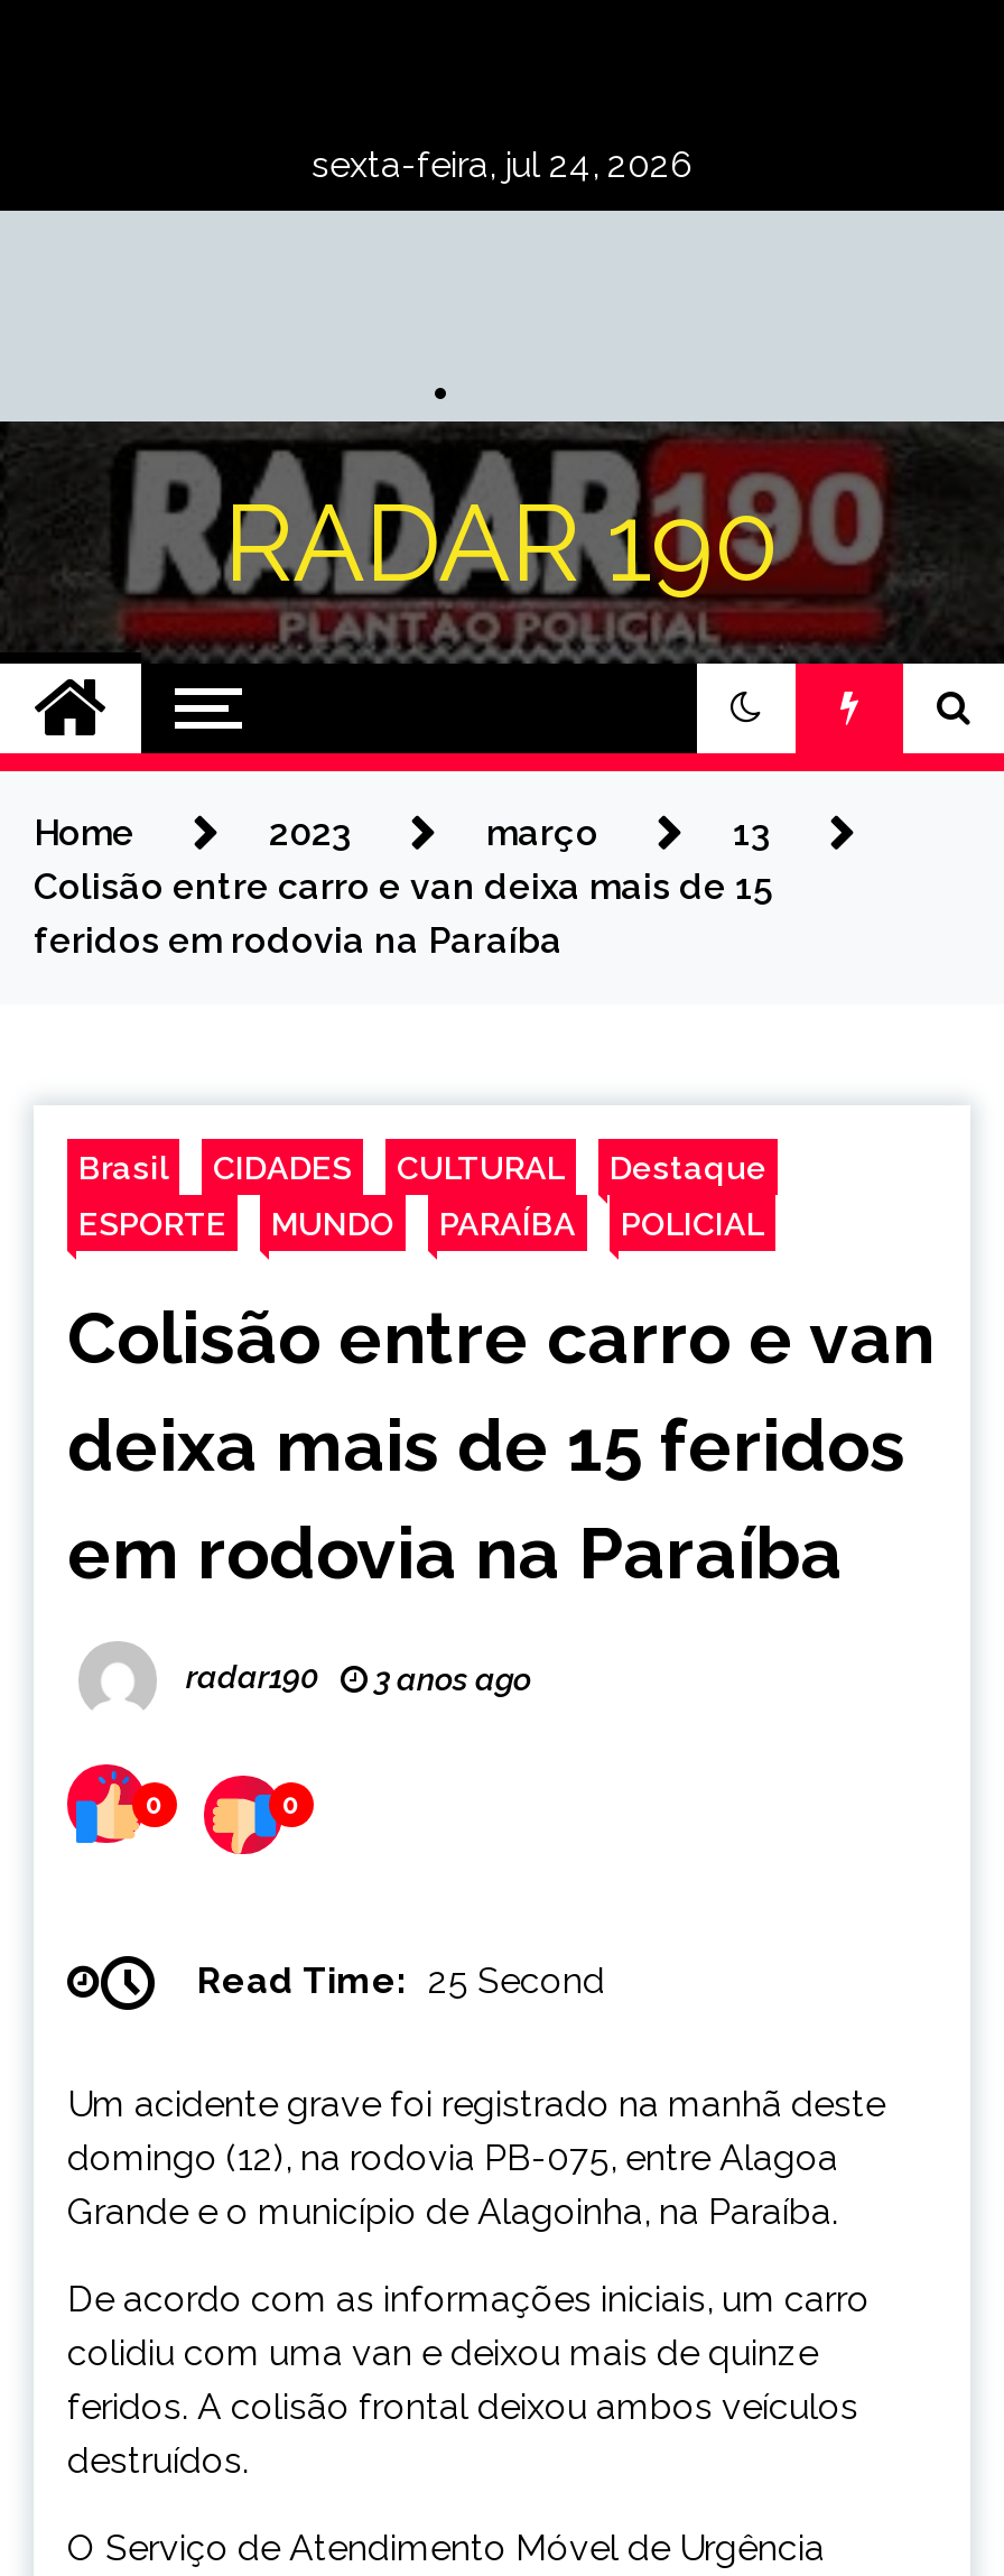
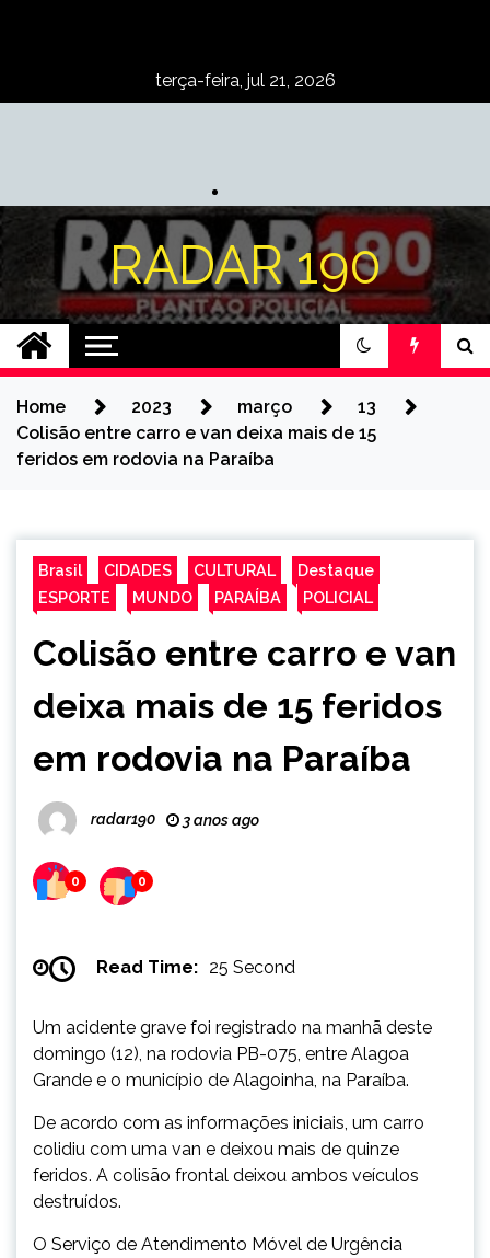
[312,143,692,186] sexta-feira, jul 24, 2026 -> [155,70,335,91] terça-feira, jul 21, 2026

